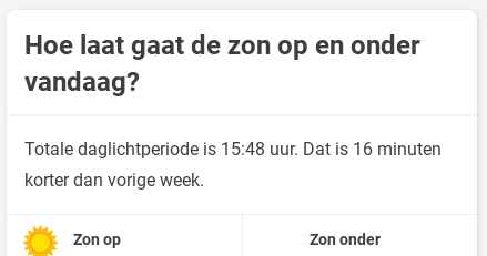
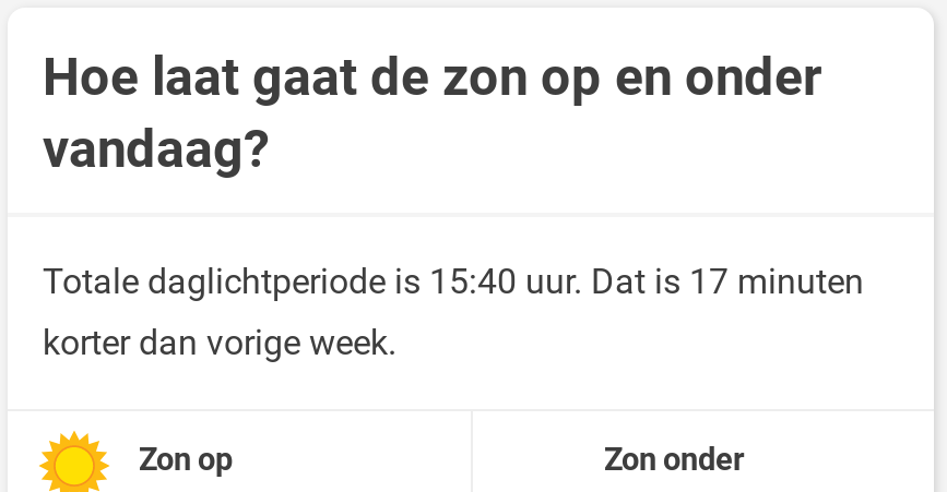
[24,138,442,159] Totale daglichtperiode is 15:48 uur. Dat is 16 minuten -> [43,260,864,302] Totale daglichtperiode is 15:40 uur. Dat is 17 minuten

